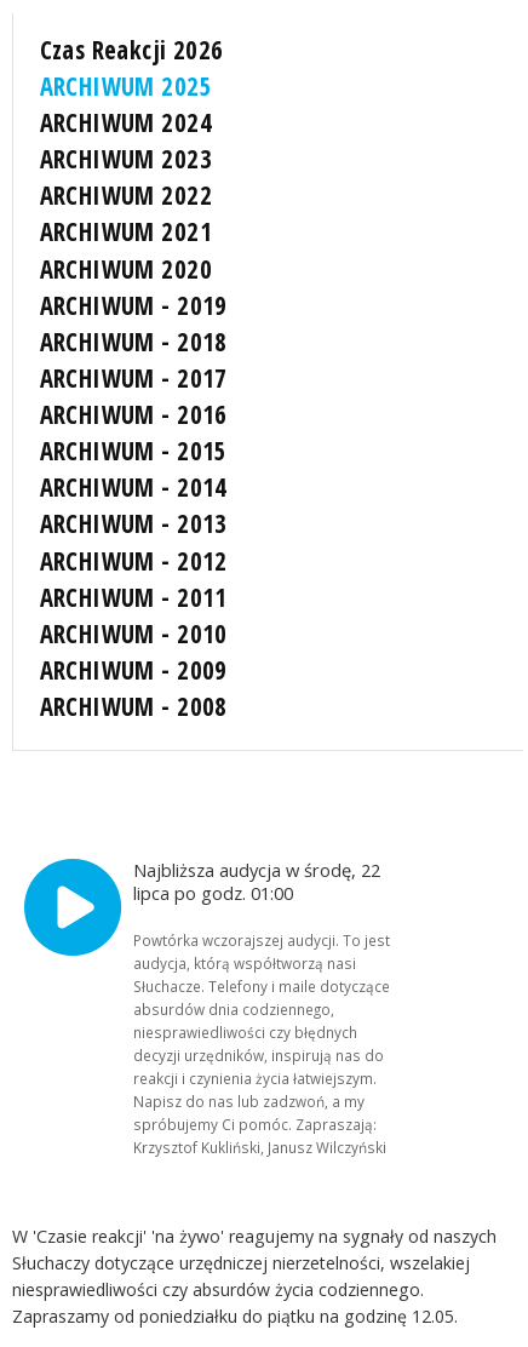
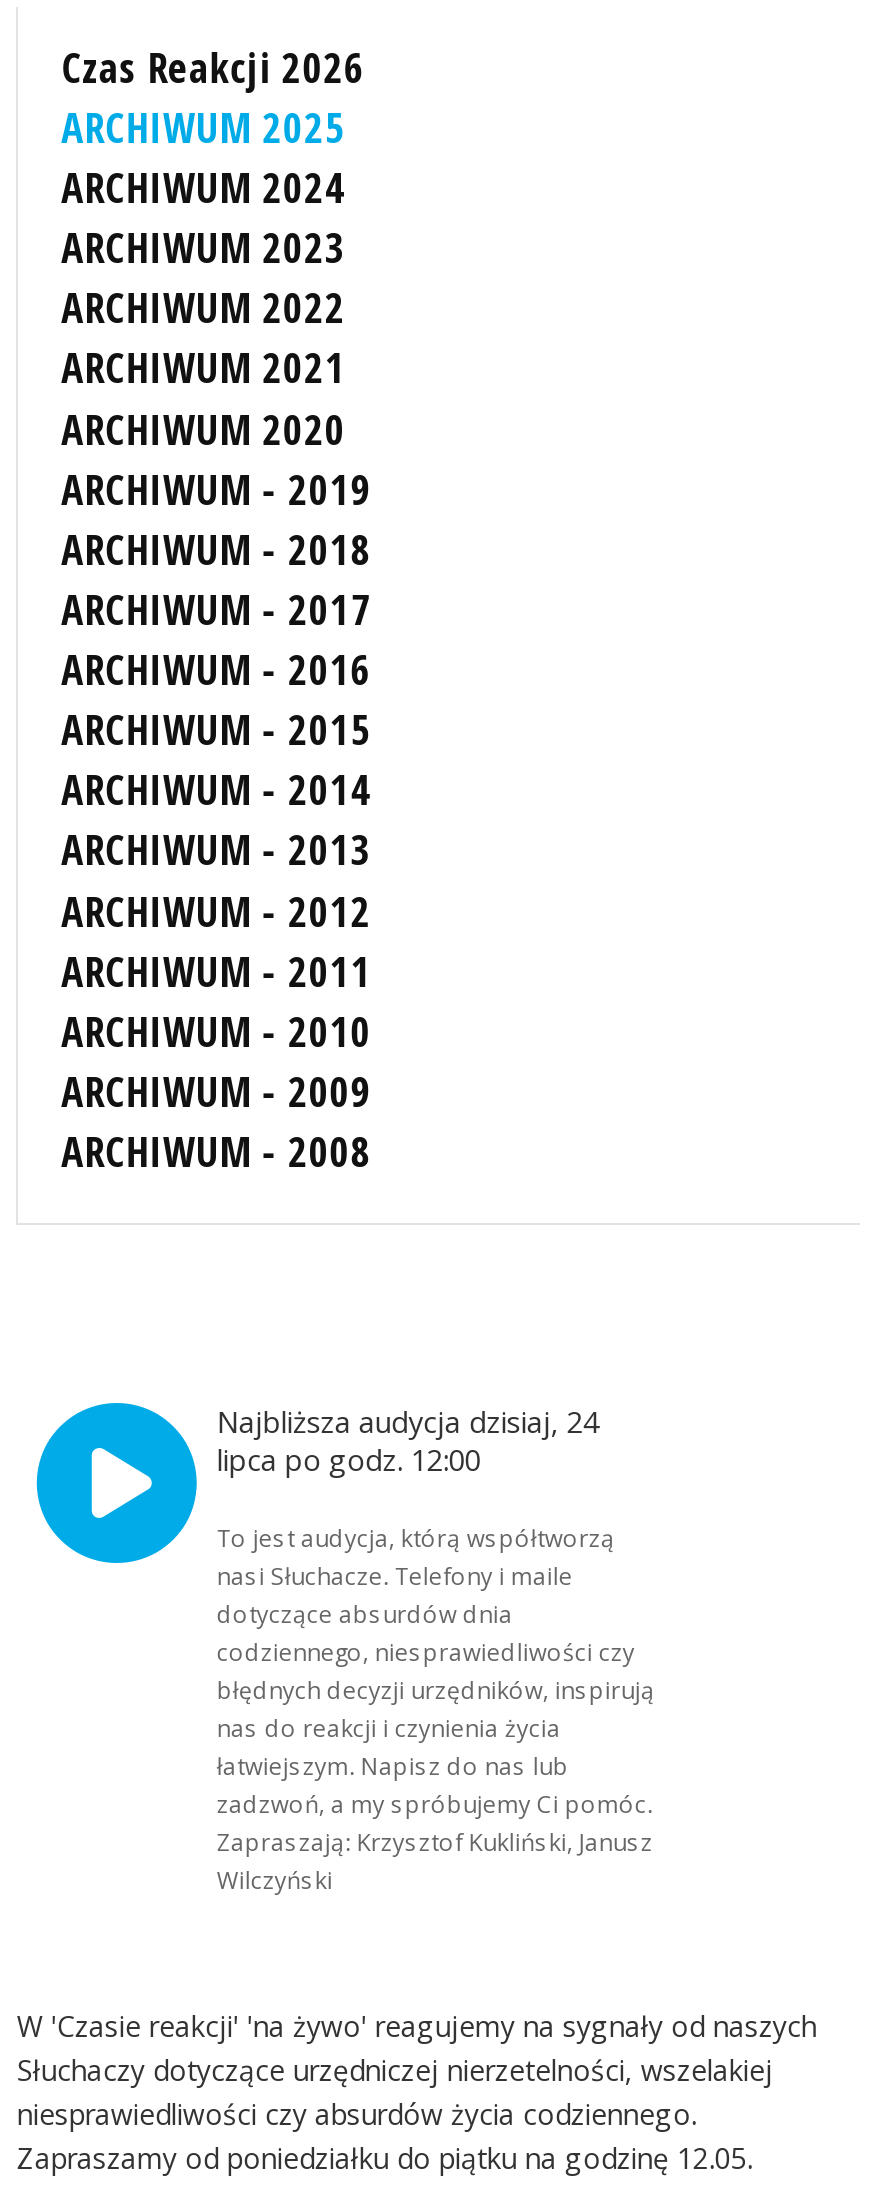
[134,858,381,905] Najbliższa audycja w środę, 22 | lipca po godz. 01:00 -> [217,1401,599,1479] Najbliższa audycja dzisiaj, 24 | lipca po godz. 12:00
[134,930,390,1157] Powtórka wczorajszej audycji. To jest | audycja, którą współtworzą nasi | Słuchacze. Telefony i maile dotyczące | absurdów dnia codziennego, | niesprawiedliwości czy błędnych | decyzji urzędników, inspirują nas do | reakcji i czynienia życia łatwiejszym. | Napisz do nas lub zadzwoń, a my | spróbujemy Ci pomóc. Zapraszają: | Krzysztof Kukliński, Janusz Wilczyński -> [217,1521,655,1895] To jest audycja, którą współtworzą | nasi Słuchacze. Telefony i maile | dotyczące absurdów dnia | codziennego, niesprawiedliwości czy | błędnych decyzji urzędników, inspirują | nas do reakcji i czynienia życia | łatwiejszym. Napisz do nas lub | zadzwoń, a my spróbujemy Ci pomóc. | Zapraszają: Krzysztof Kukliński, Janusz | Wilczyński

